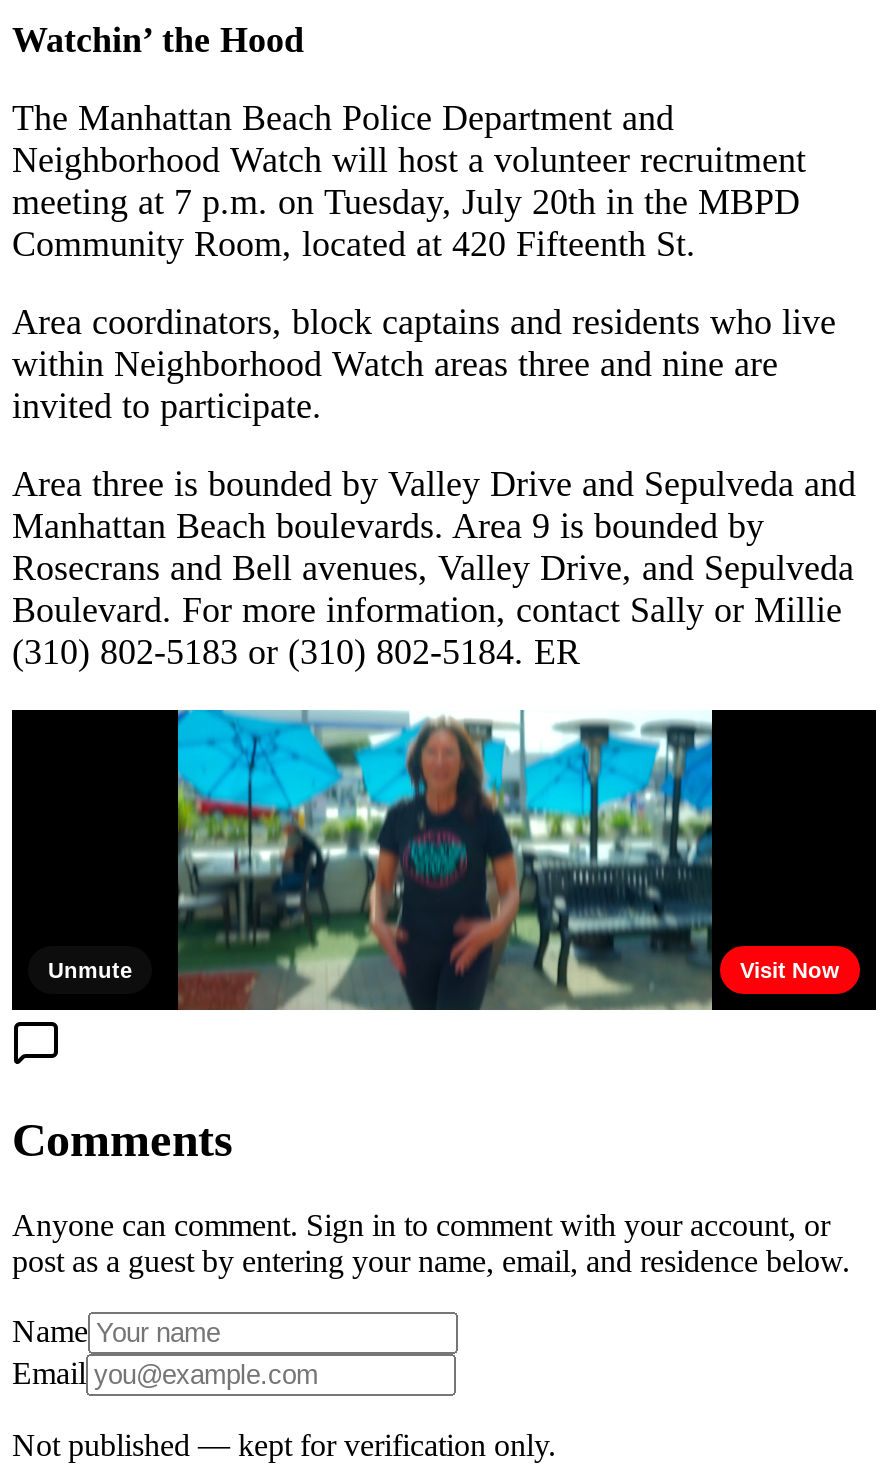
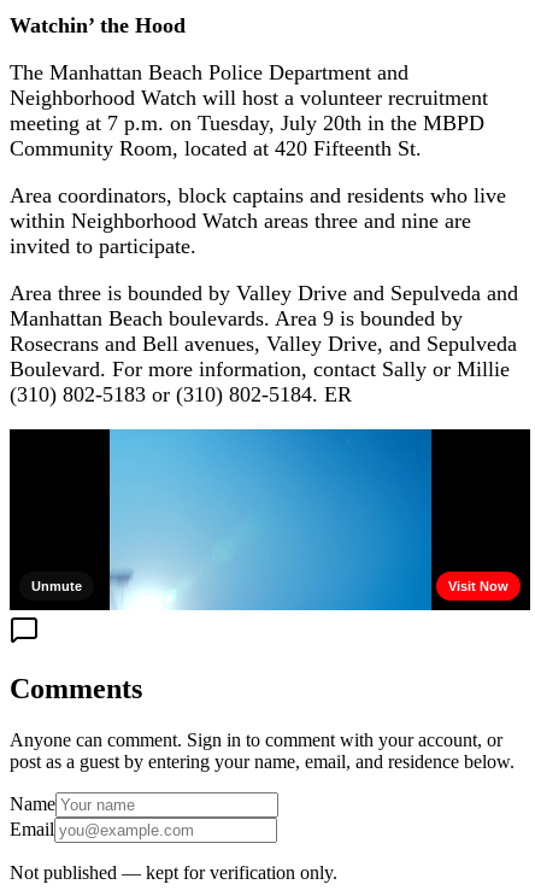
[176,710,714,1012] [image] -> [108,428,433,611] [image]

